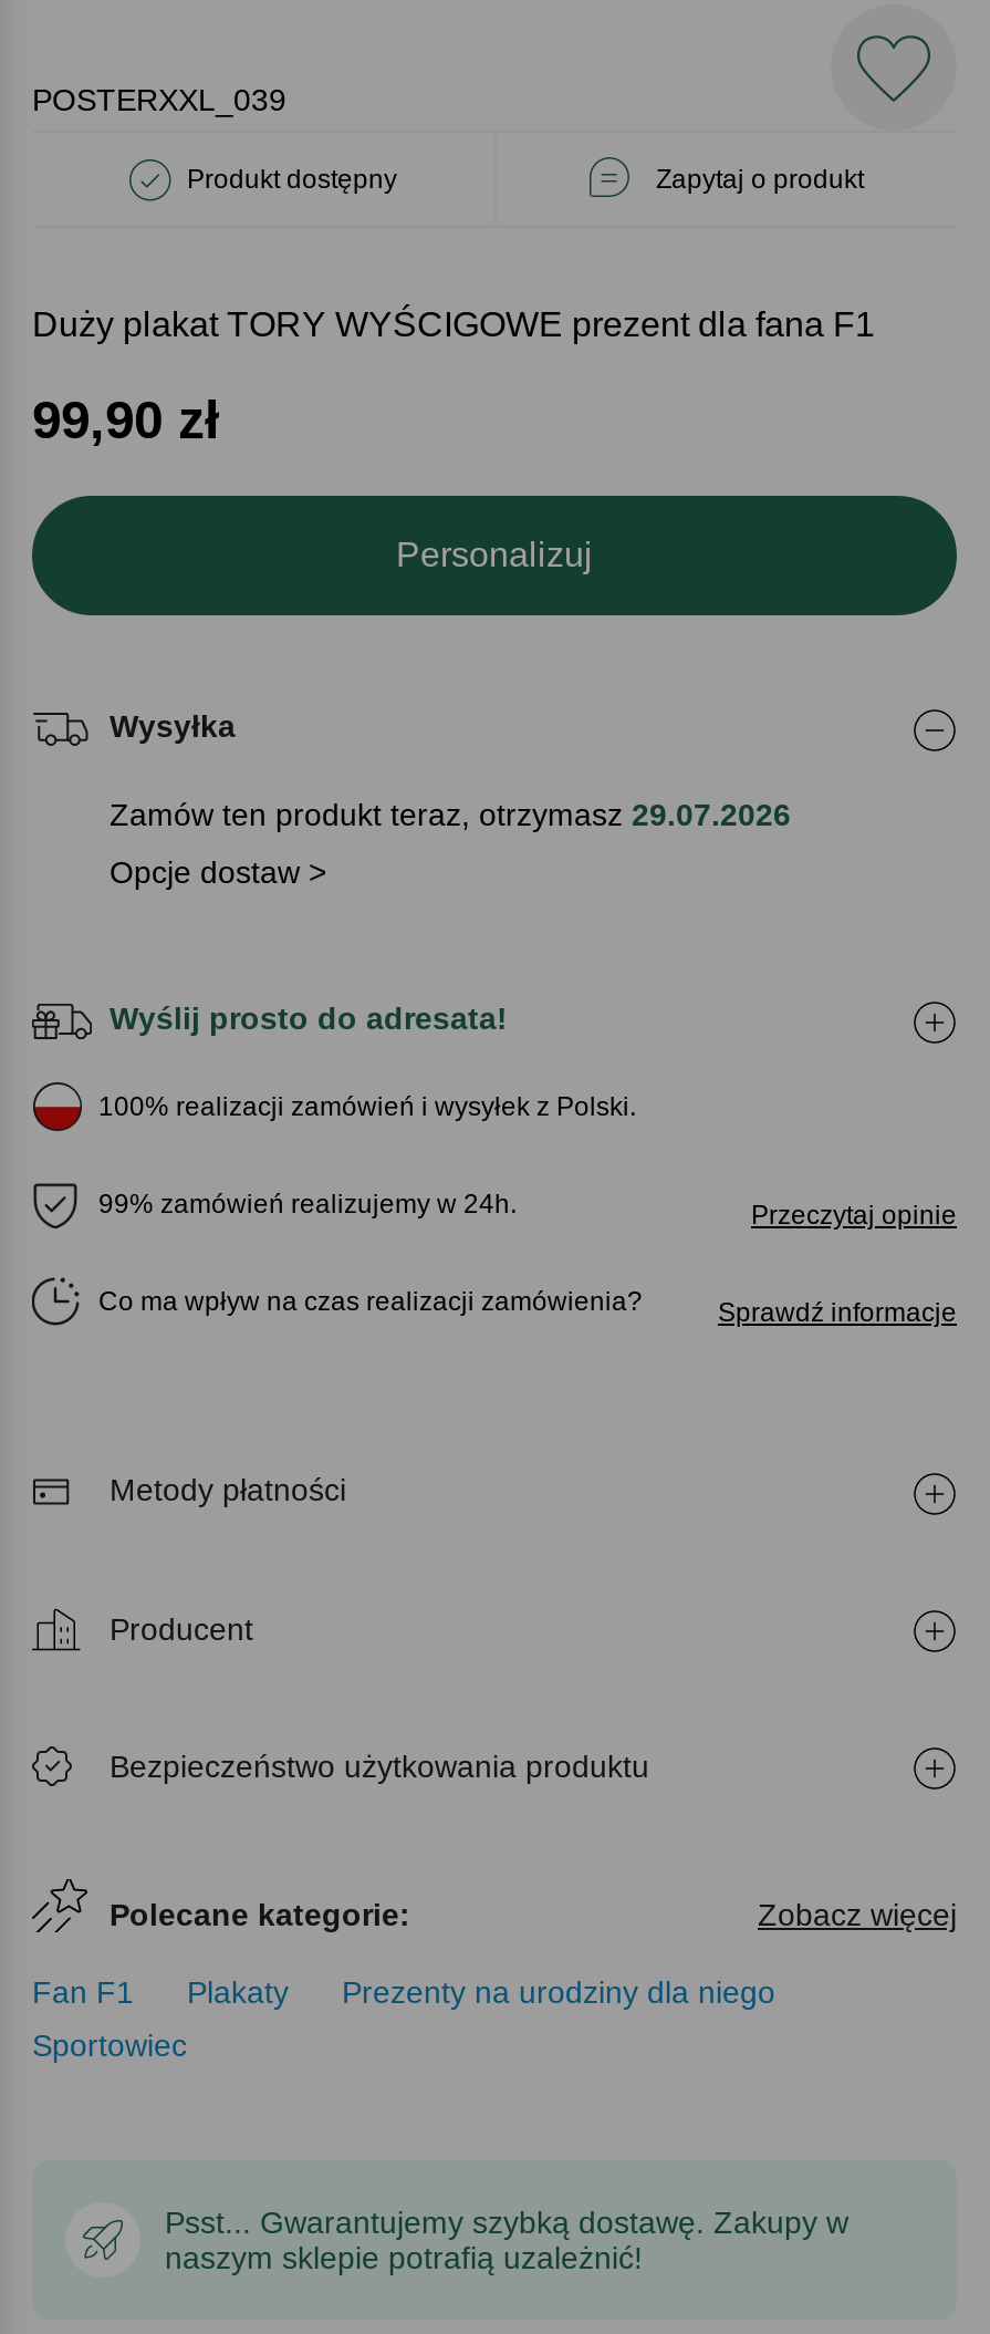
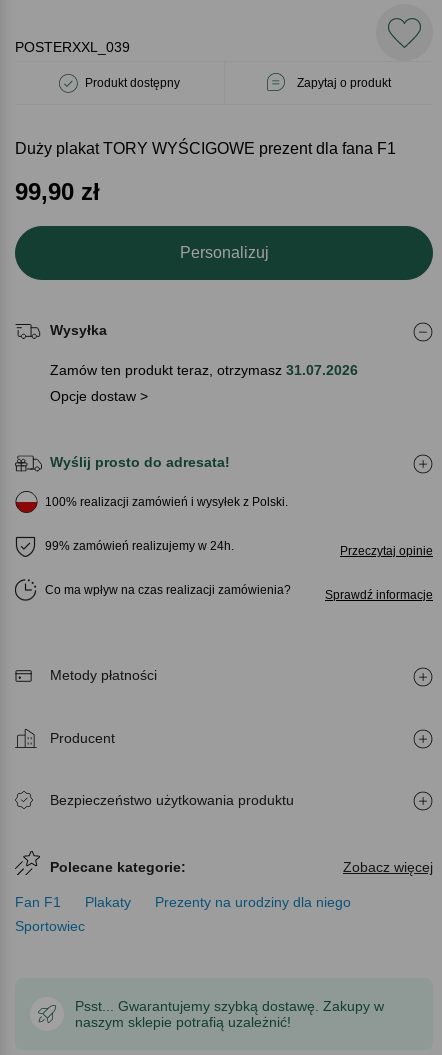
[110,796,791,832] Zamów ten produkt teraz, otrzymasz 29.07.2026 -> [50,362,358,378] Zamów ten produkt teraz, otrzymasz 31.07.2026

